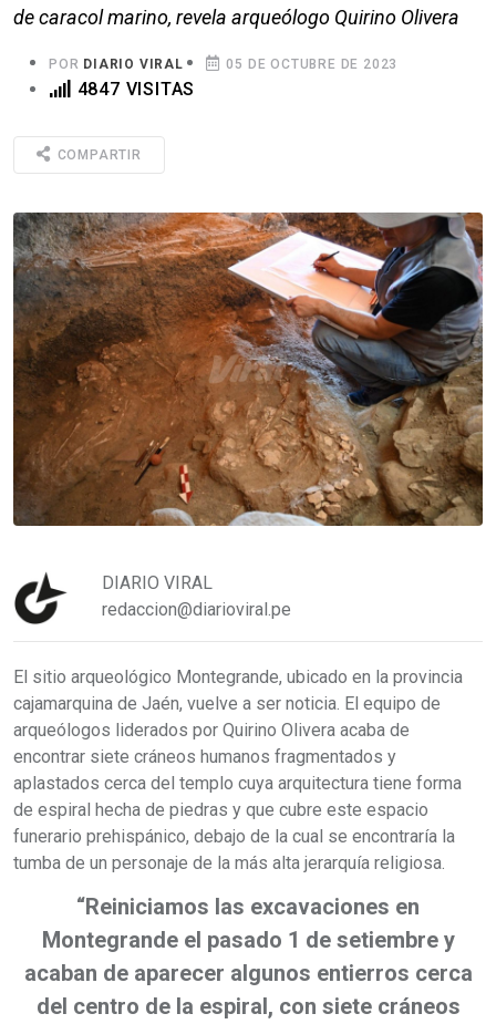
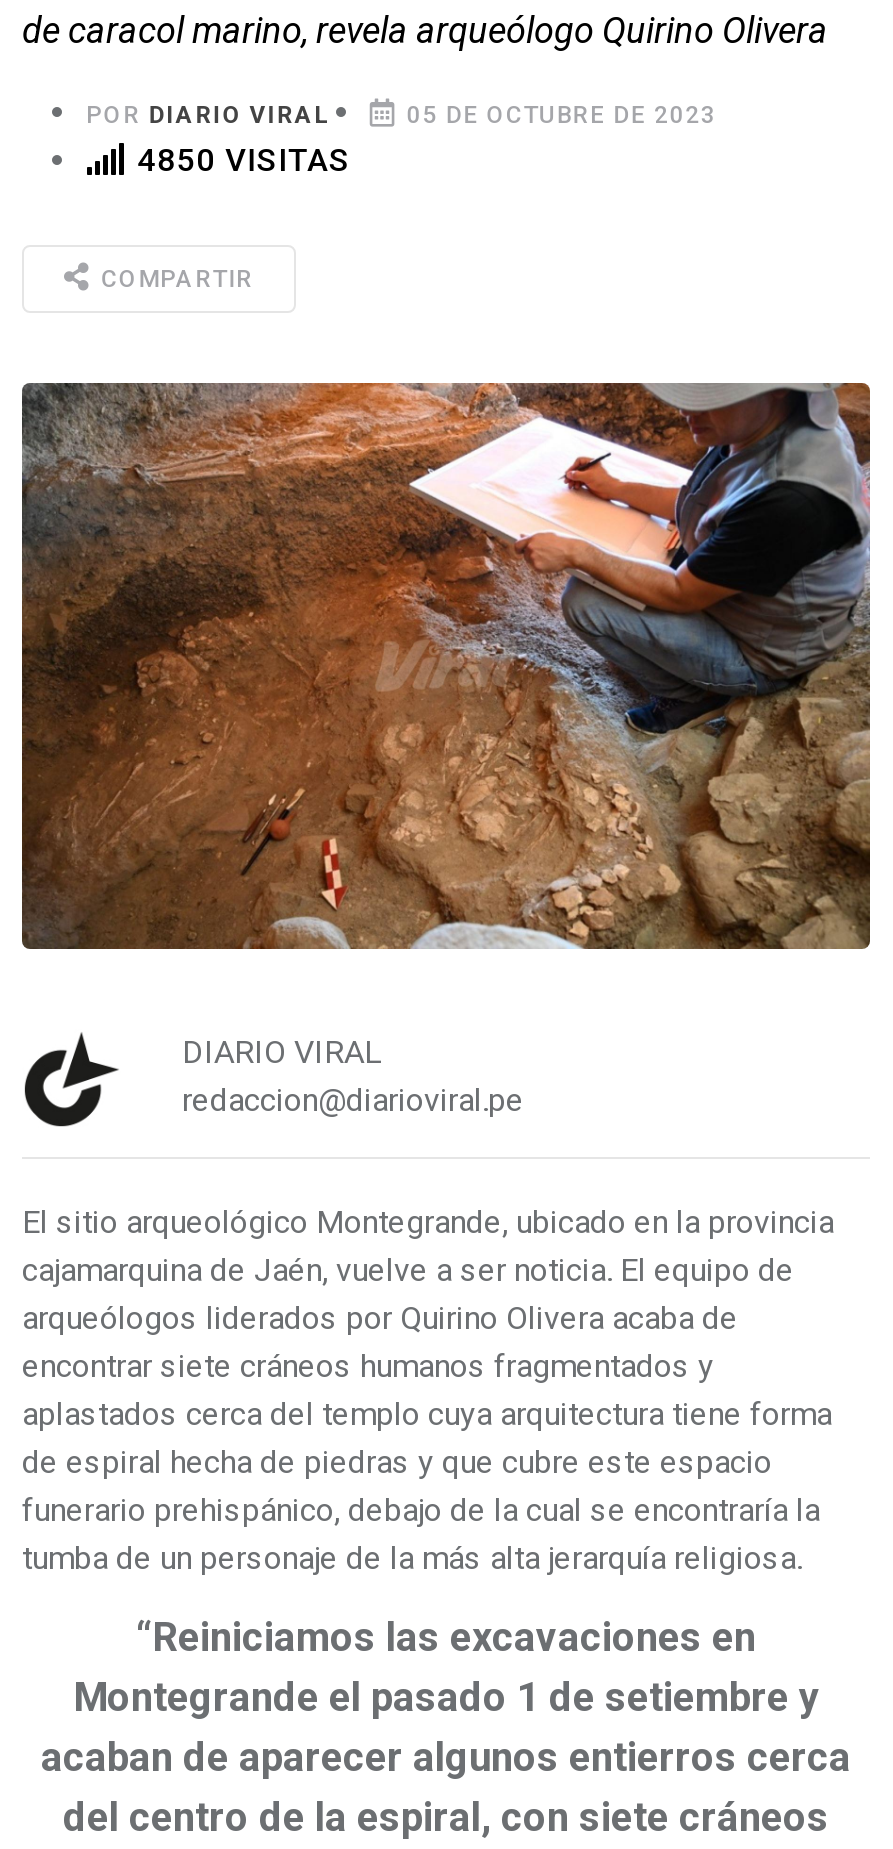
[72,78,195,100] 4847 VISITAS -> [128,141,350,179] 4850 VISITAS

